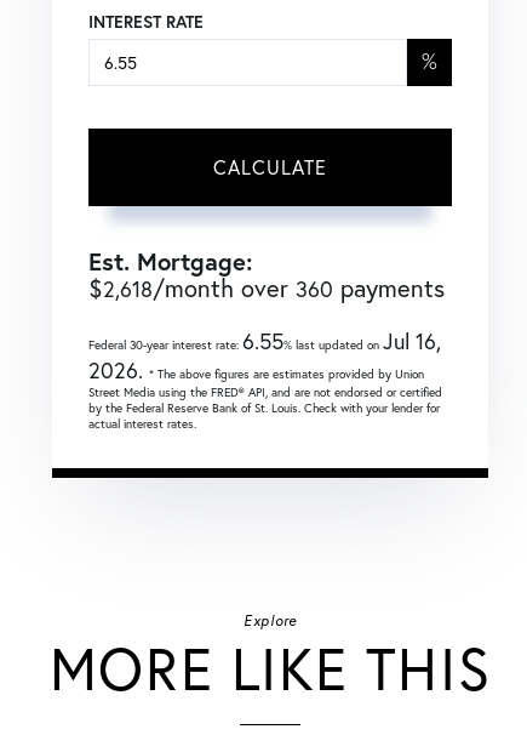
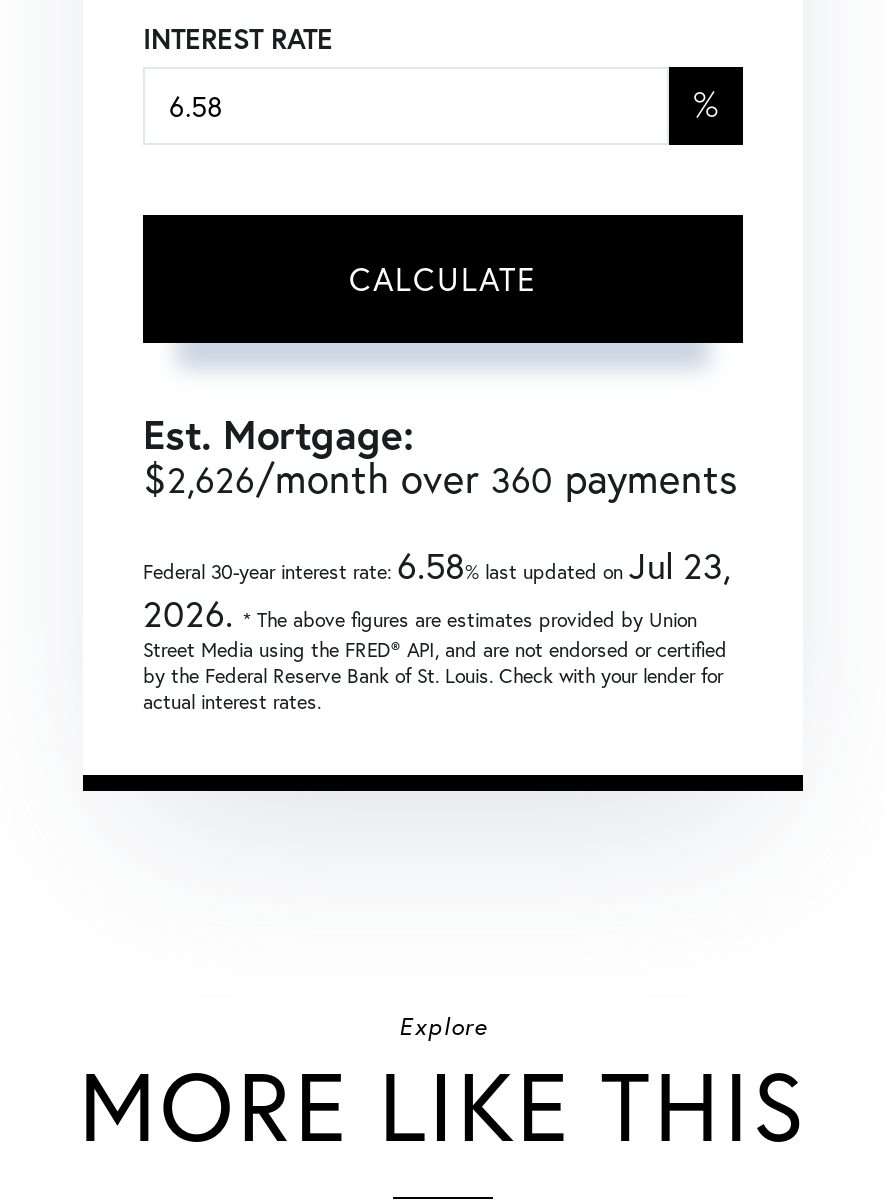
[88,272,445,304] $2,618/month over 360 payments -> [143,451,737,505] $2,626/month over 360 payments
[88,326,441,355] Federal 30-year interest rate:6.55% last updated onJul 16, -> [143,541,731,589] Federal 30-year interest rate:6.58% last updated onJul 23,

